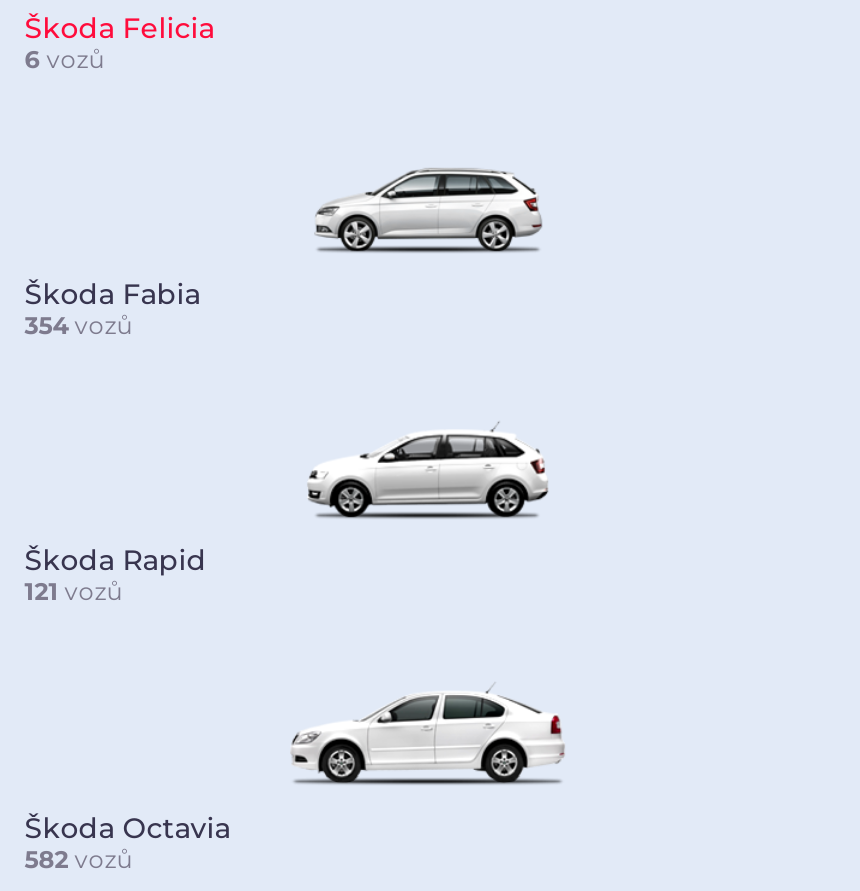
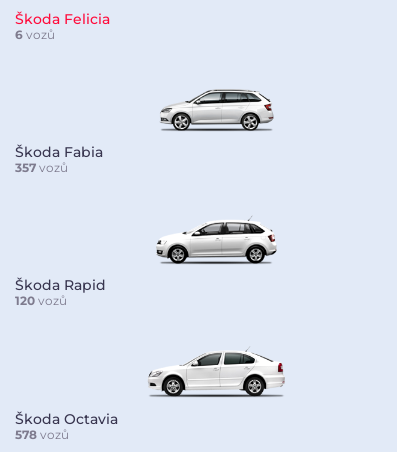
[25,310,133,340] 354 vozů -> [15,160,68,175] 357 vozů
[25,577,123,607] 121 vozů -> [15,293,67,308] 120 vozů
[25,843,133,873] 582 vozů -> [15,427,69,442] 578 vozů

